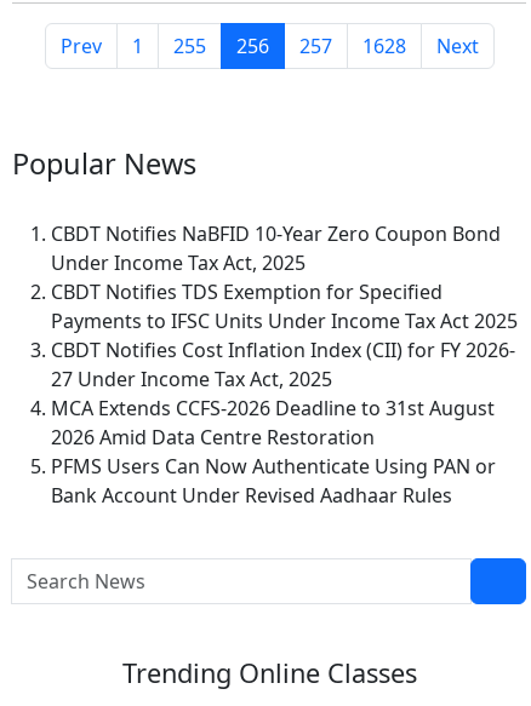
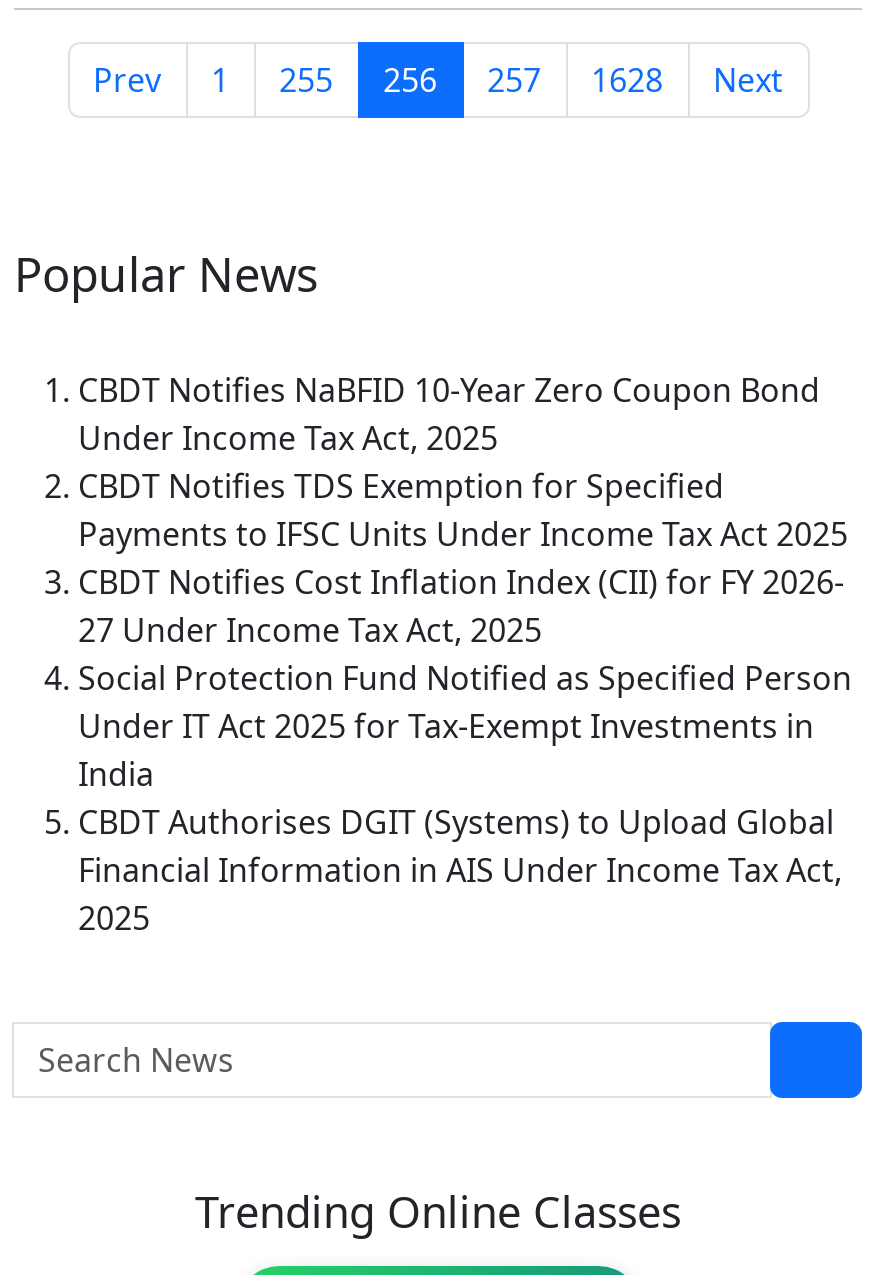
[51,395,496,509] MCA Extends CCFS-2026 Deadline to 31st August | 2026 Amid Data Centre Restoration | PFMS Users Can Now Authenticate Using PAN or | Bank Account Under Revised Aadhaar Rules -> [78,655,852,939] Social Protection Fund Notified as Specified Person | Under IT Act 2025 for Tax-Exempt Investments in | India | CBDT Authorises DGIT (Systems) to Upload Global | Financial Information in AIS Under Income Tax Act, | 2025

